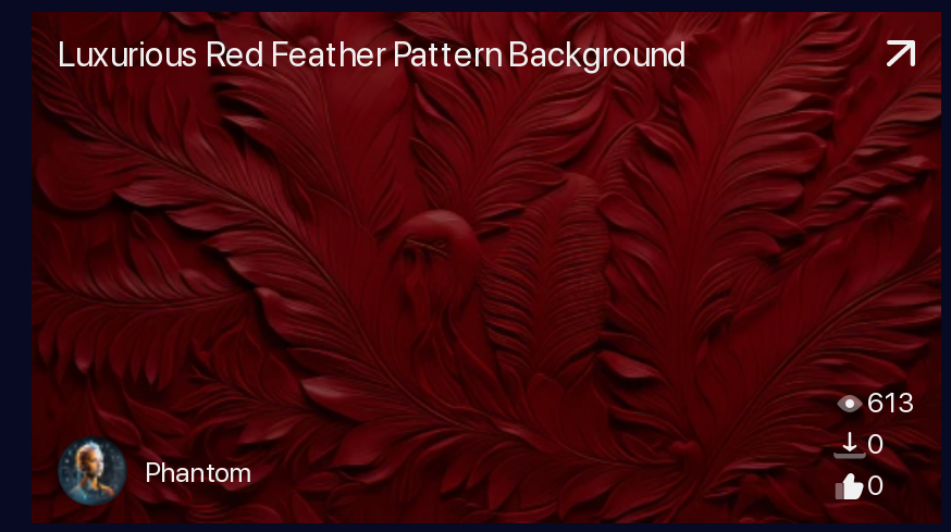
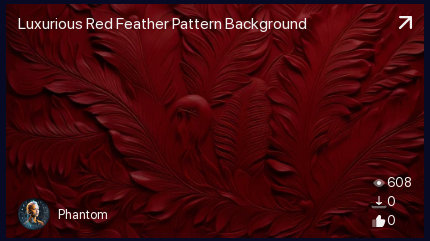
[867,386,915,418] 613 -> [387,175,412,190] 608

